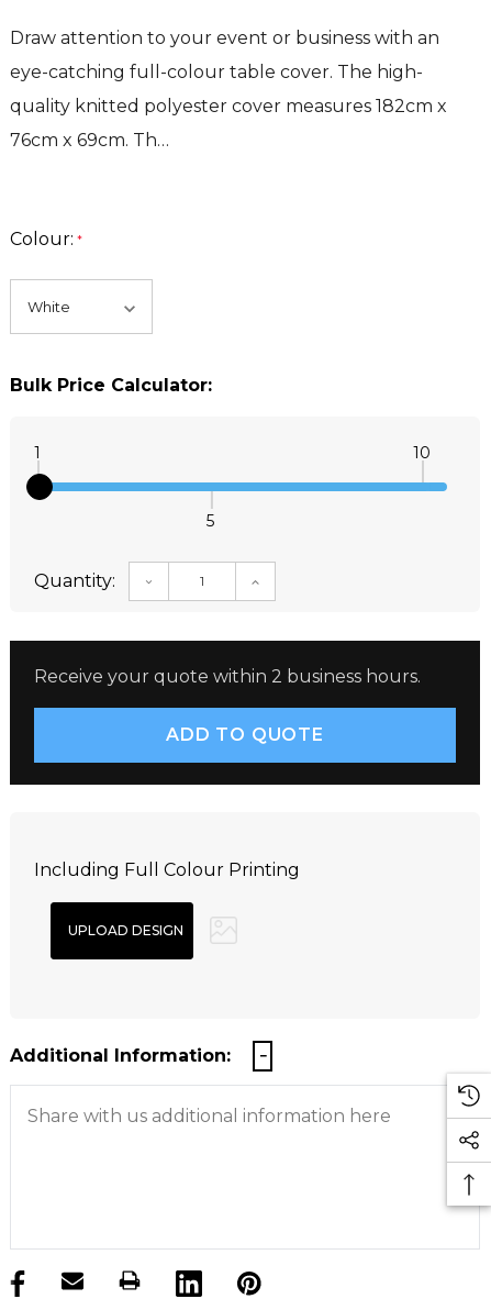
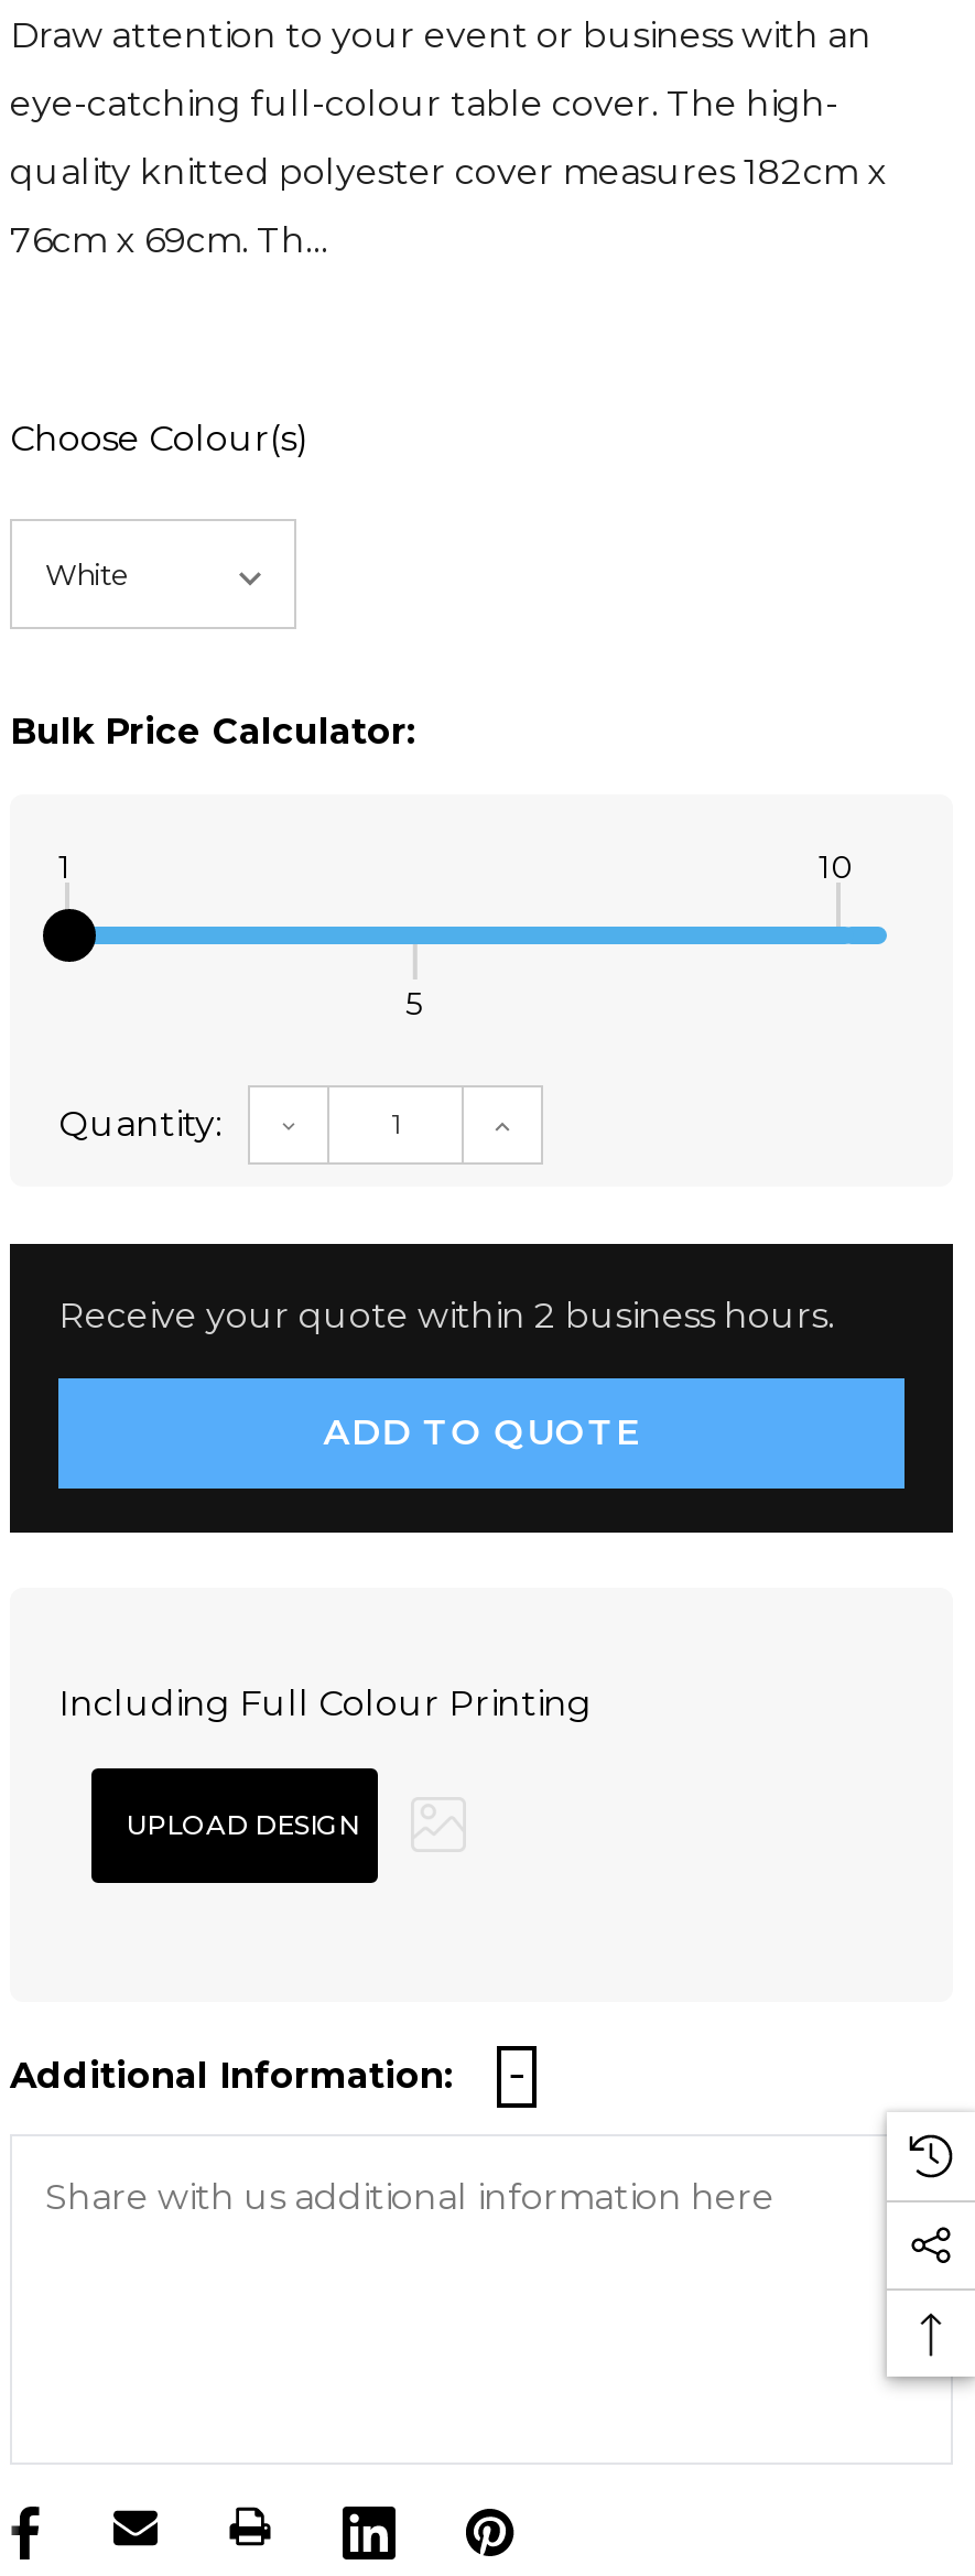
[10,229,82,250] Colour: * -> [10,418,310,460] Choose Colour(s)

